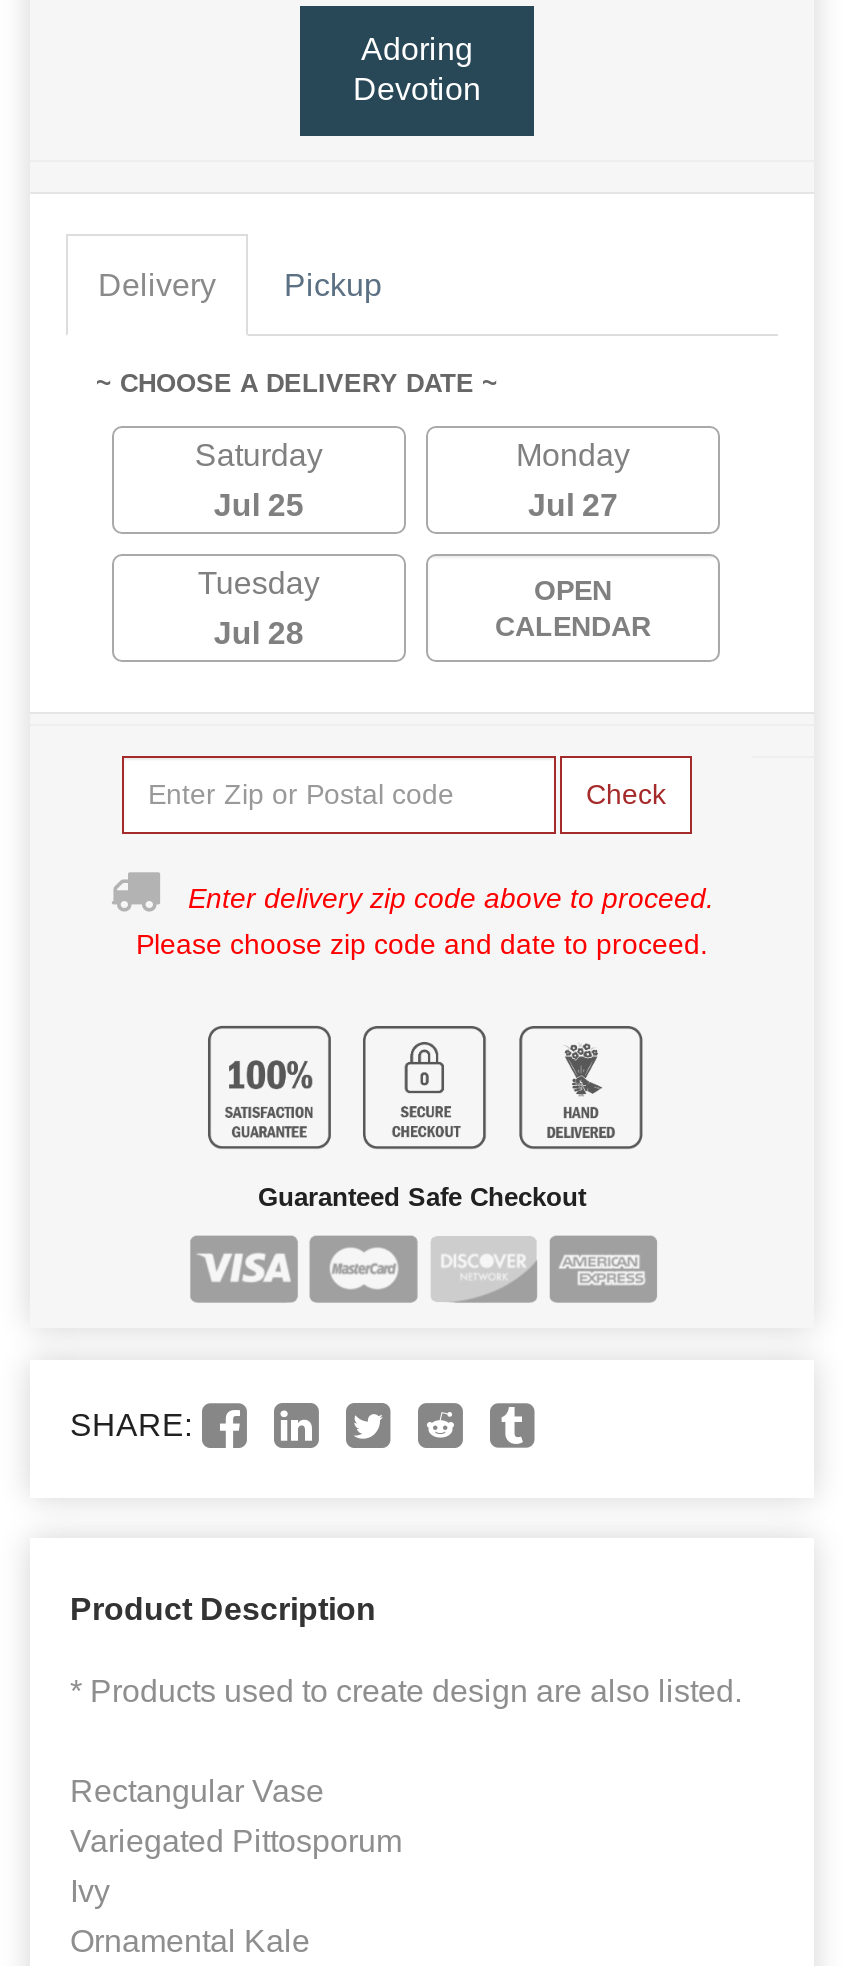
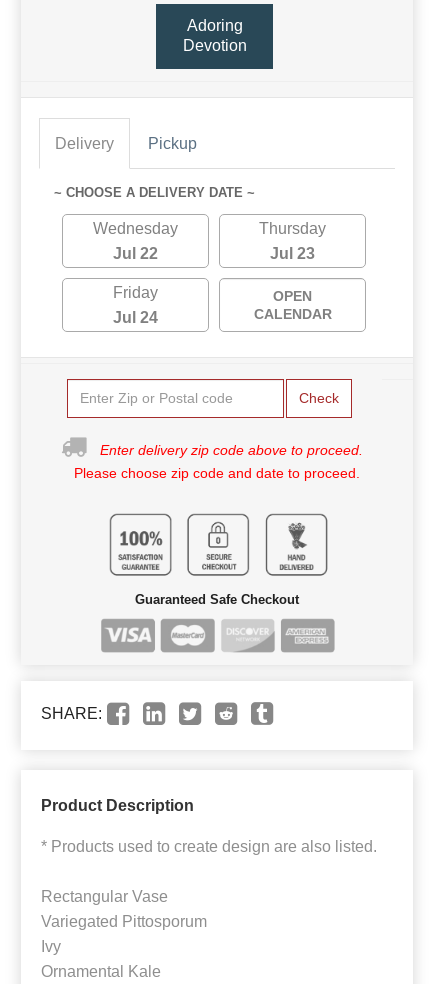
[195,437,323,471] Saturday -> [93,220,178,237] Wednesday
[516,437,630,471] Monday -> [259,220,326,237] Thursday
[214,487,304,521] Jul 25 -> [113,245,158,262] Jul 22
[528,487,618,521] Jul 27 -> [270,245,315,262] Jul 23
[198,565,320,599] Tuesday -> [113,284,158,301] Friday
[214,615,304,649] Jul 28 -> [113,309,158,326] Jul 24

